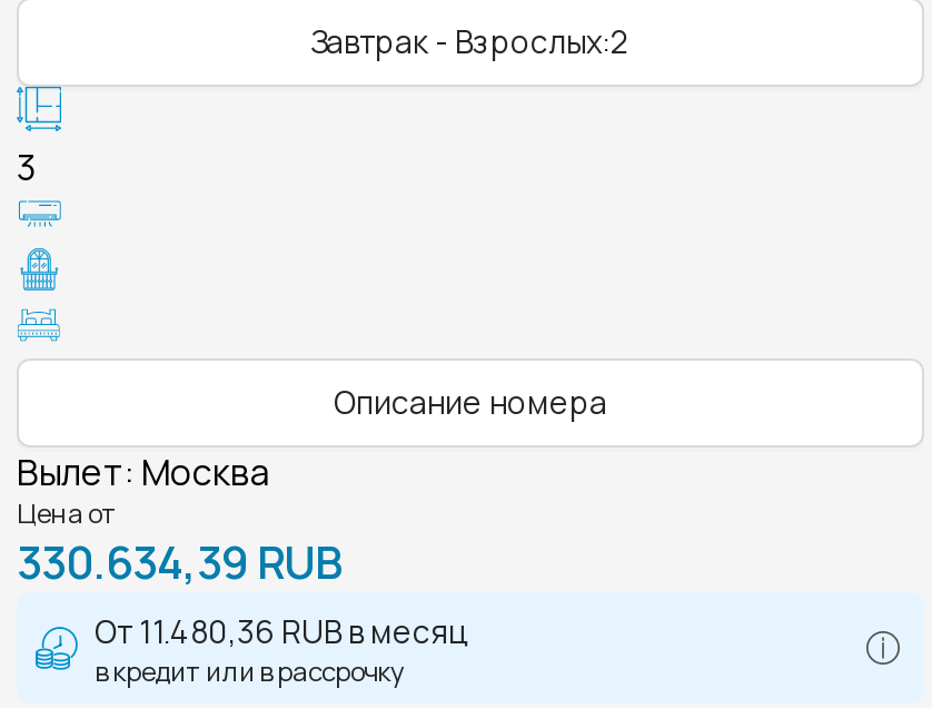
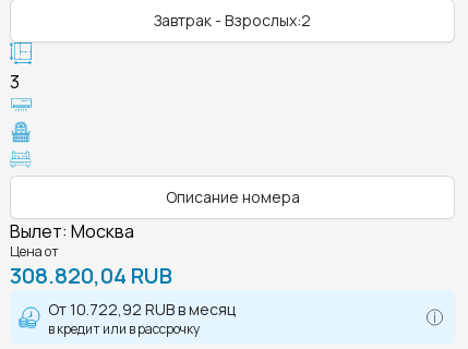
[17,531,341,591] 330.634,39 RUB -> [10,260,172,290] 308.820,04 RUB
[95,609,466,651] От 11.480,36 RUB в месяц -> [48,298,236,319] От 10.722,92 RUB в месяц

